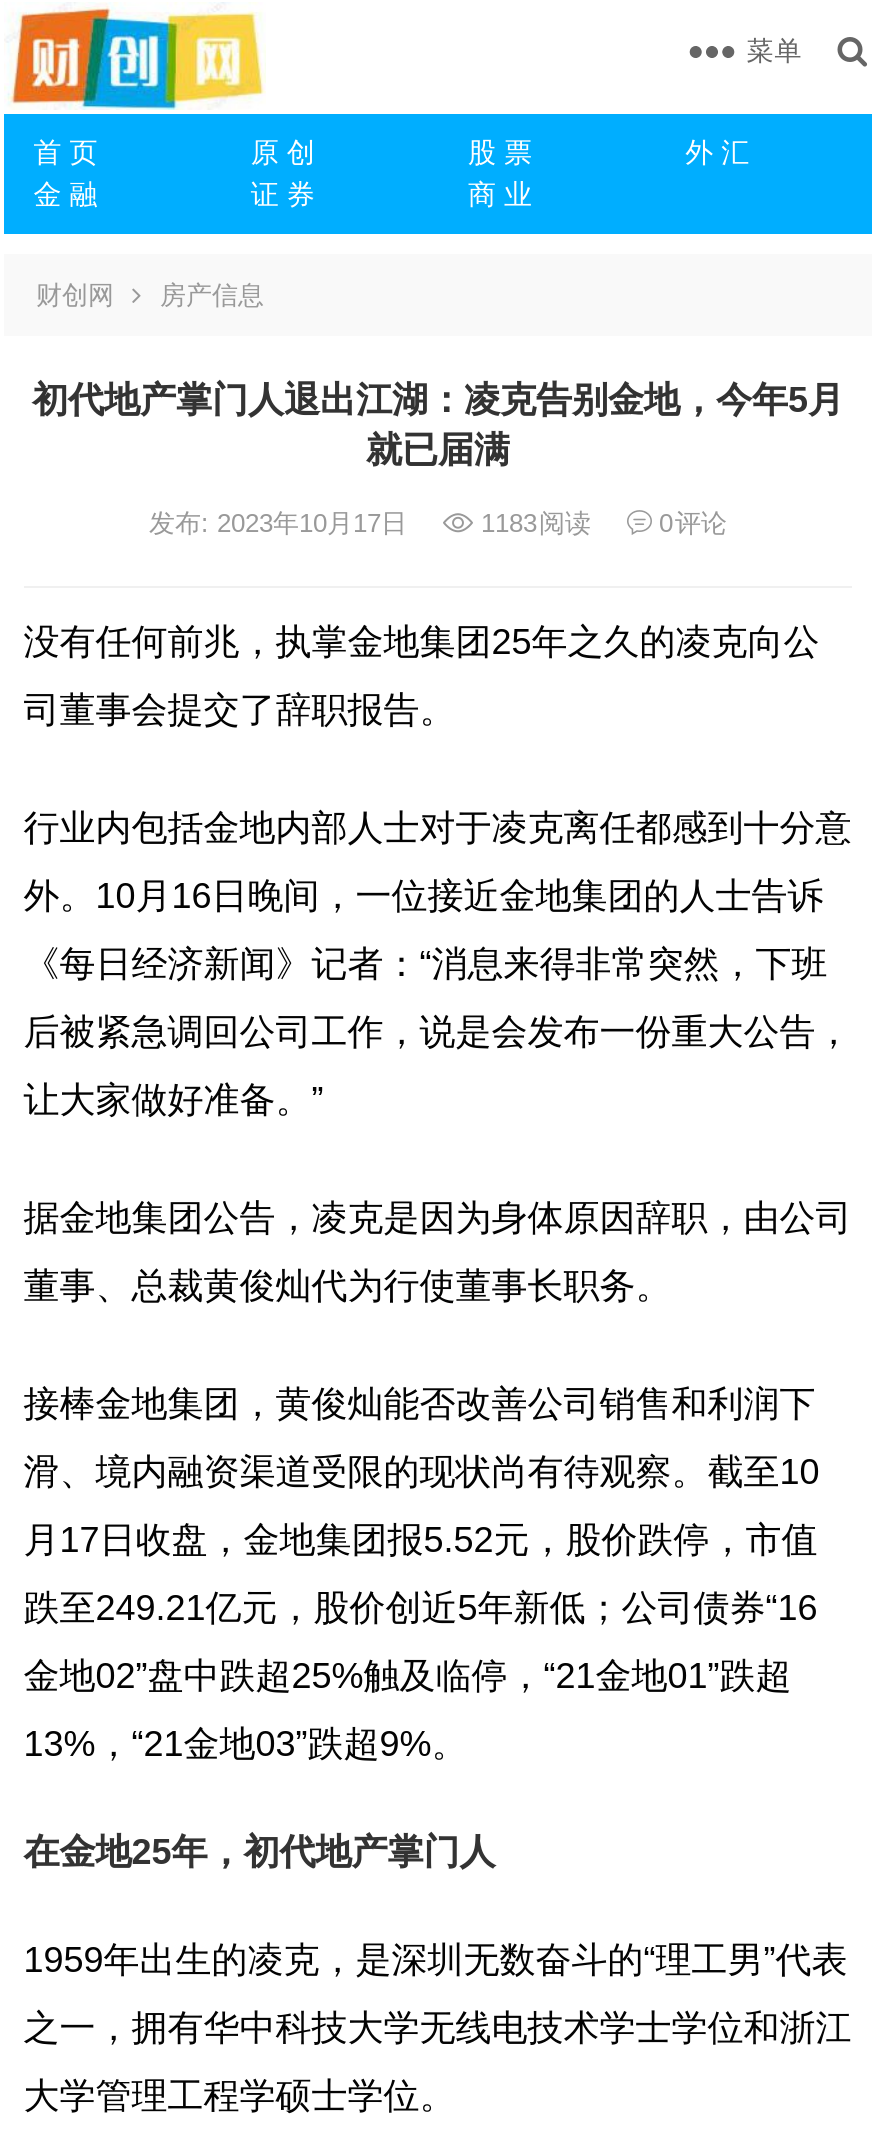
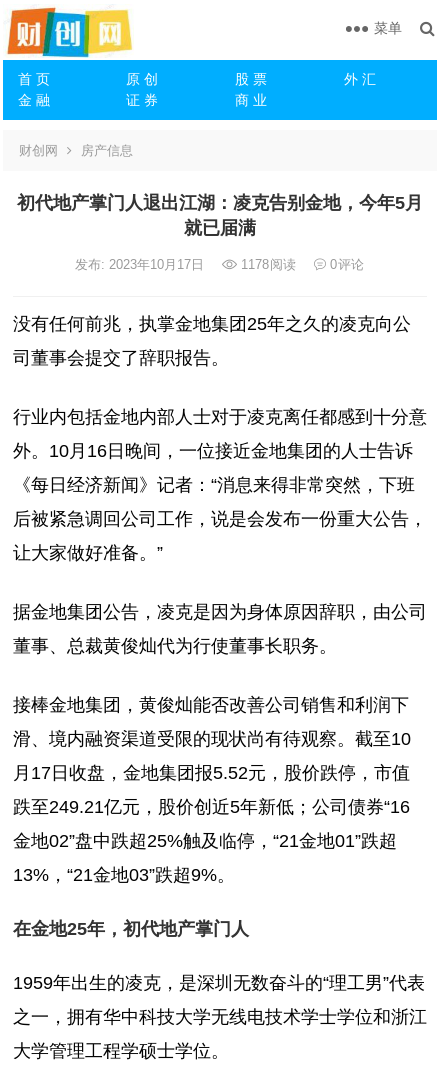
[149,508,727,538] 发布: 2023年10月17日 1183阅读 0评论 -> [75,257,364,272] 发布: 2023年10月17日 1178阅读 0评论

